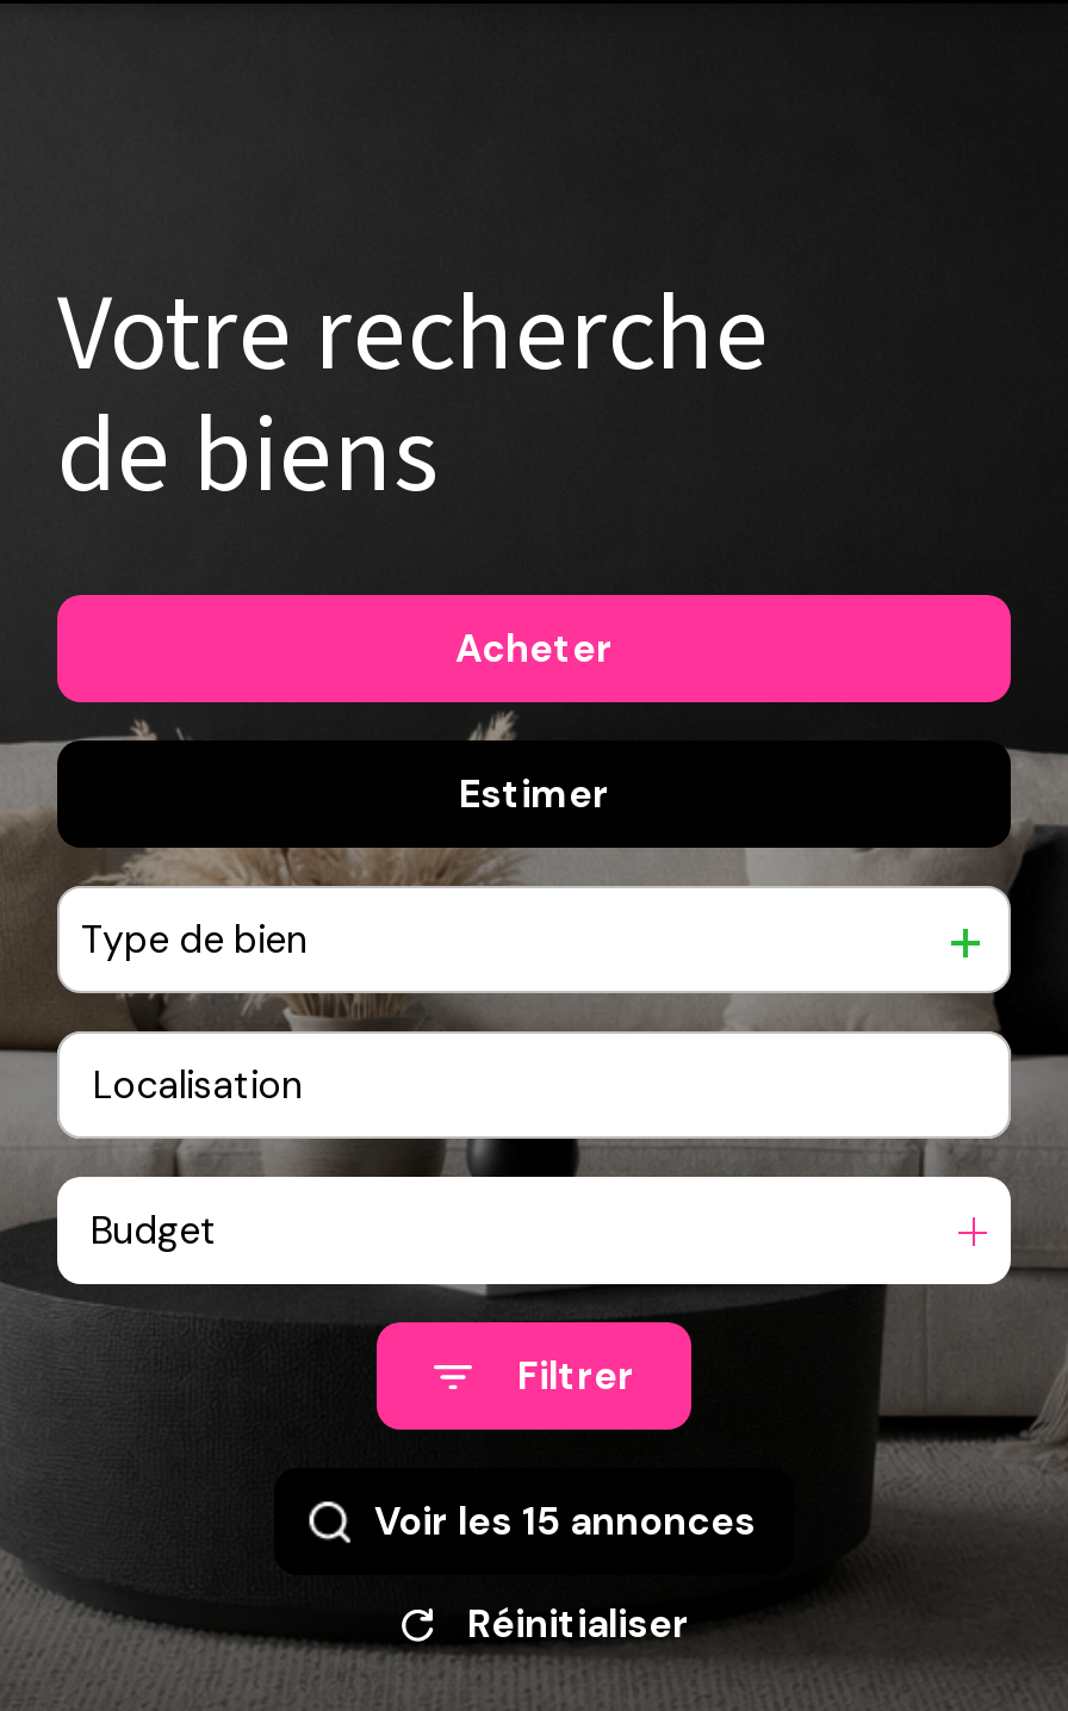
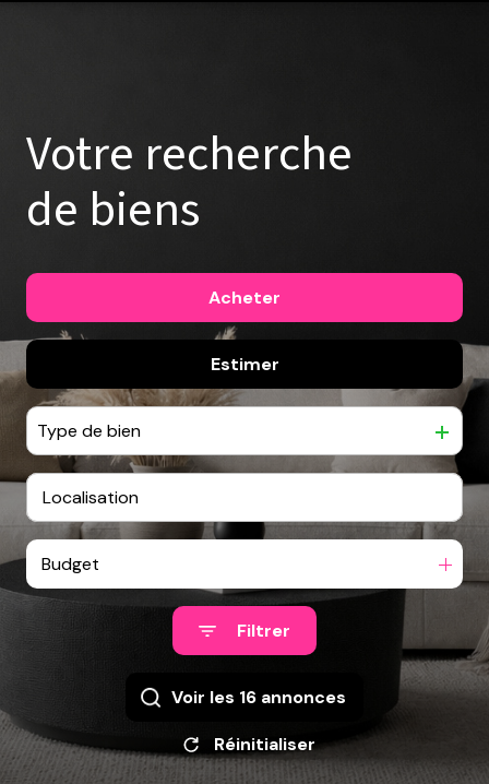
[374,1496,756,1546] Voir les 15 annonces -> [171,686,346,709] Voir les 16 annonces

